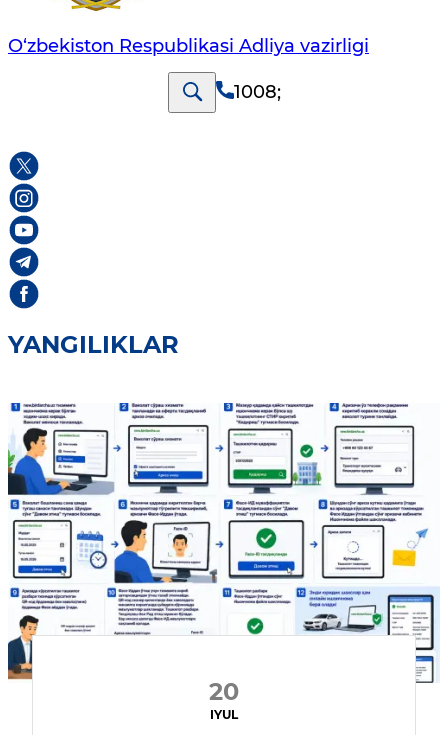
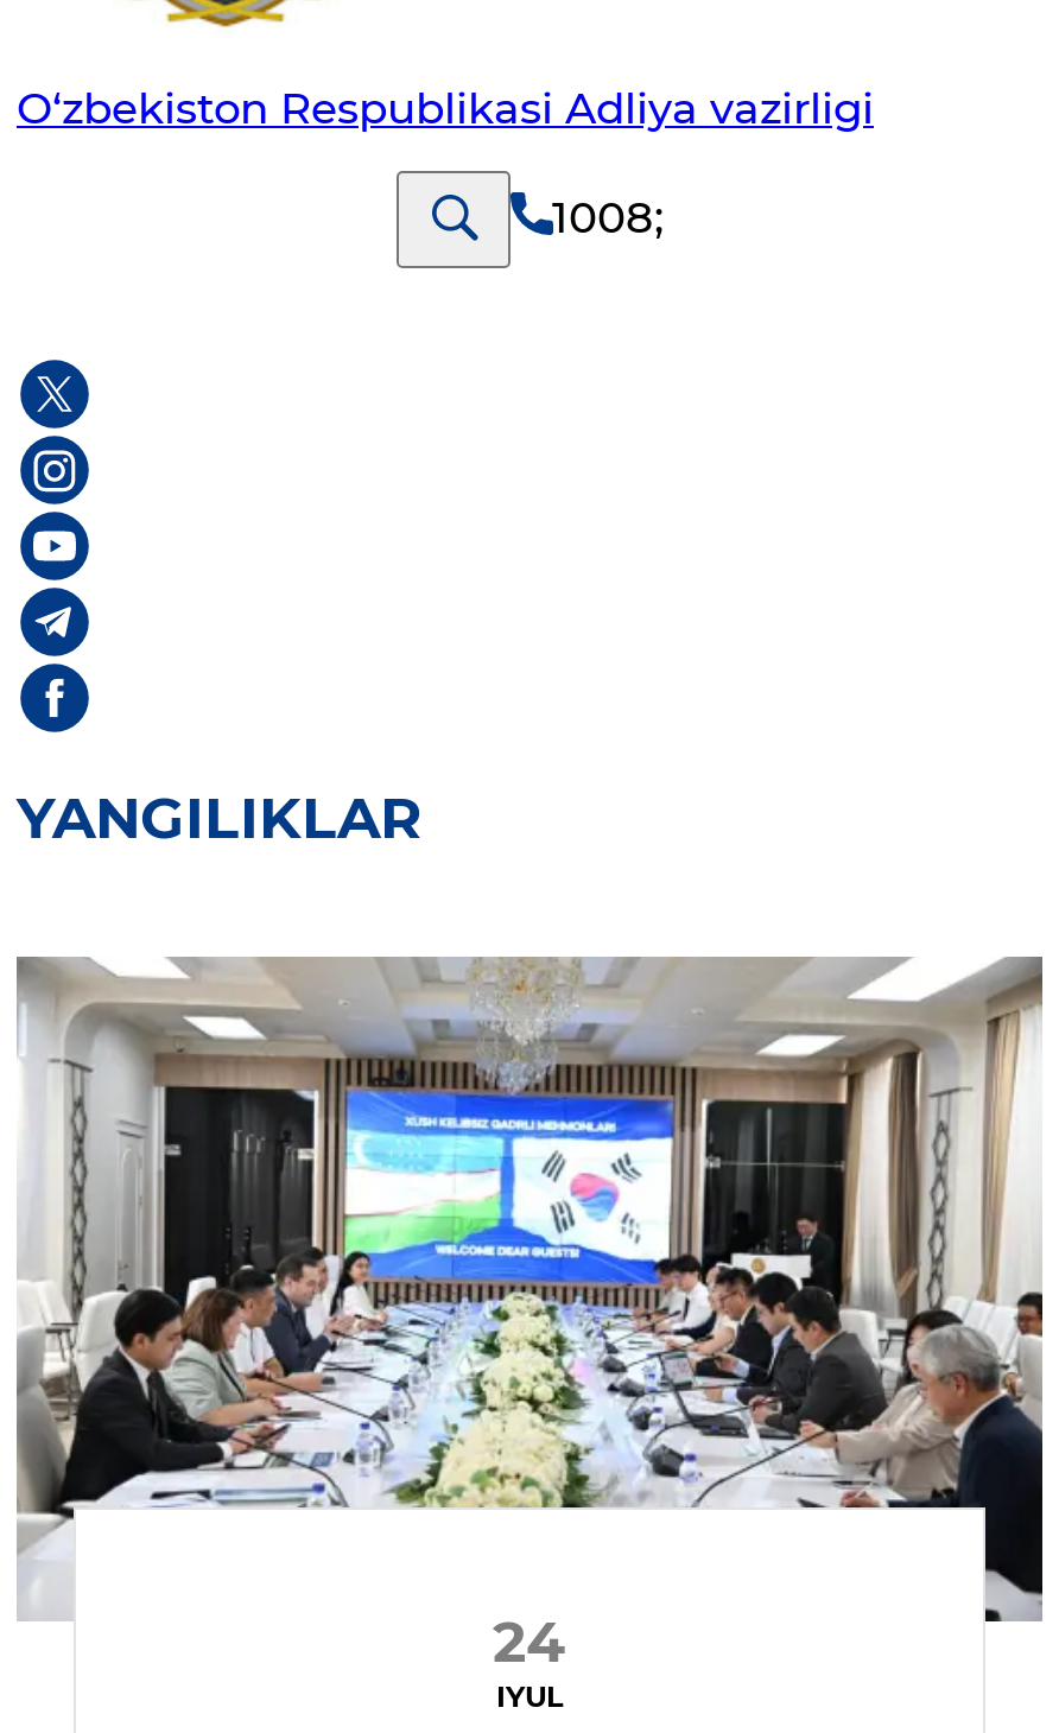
[7,402,440,706] [image] | 20 -> [14,954,1045,1676] [image] | 24

